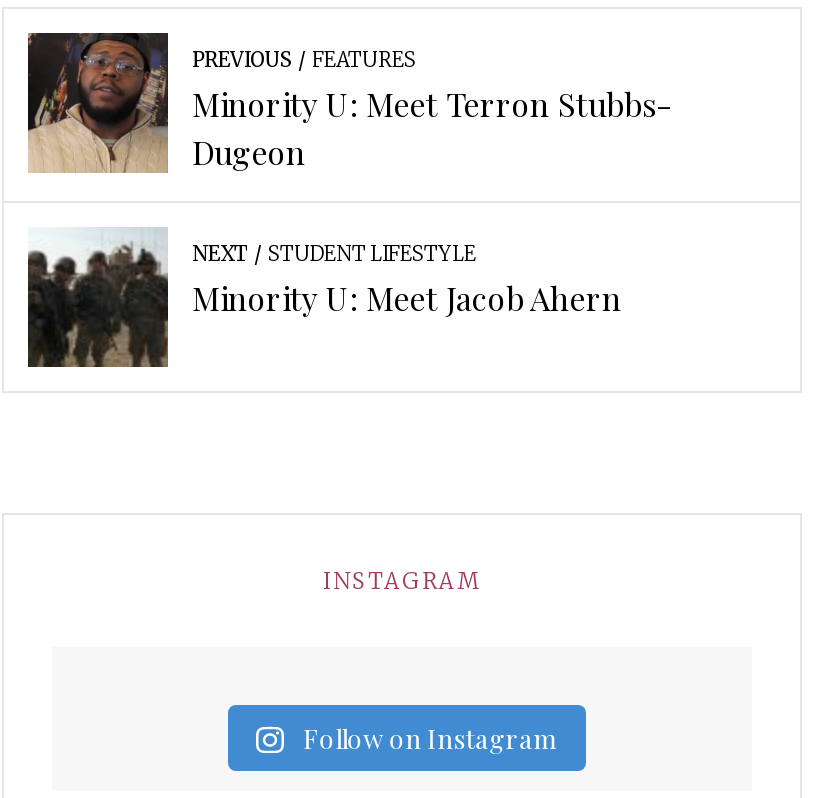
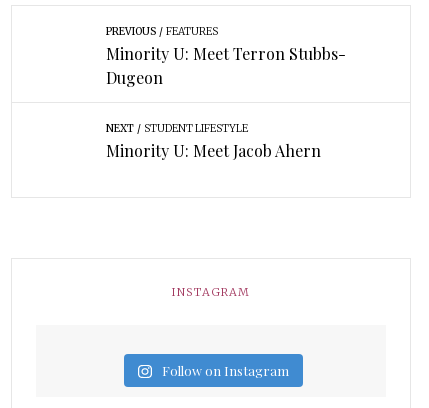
[26,31,170,175] [image] -> none
[26,227,170,369] [image] -> none

